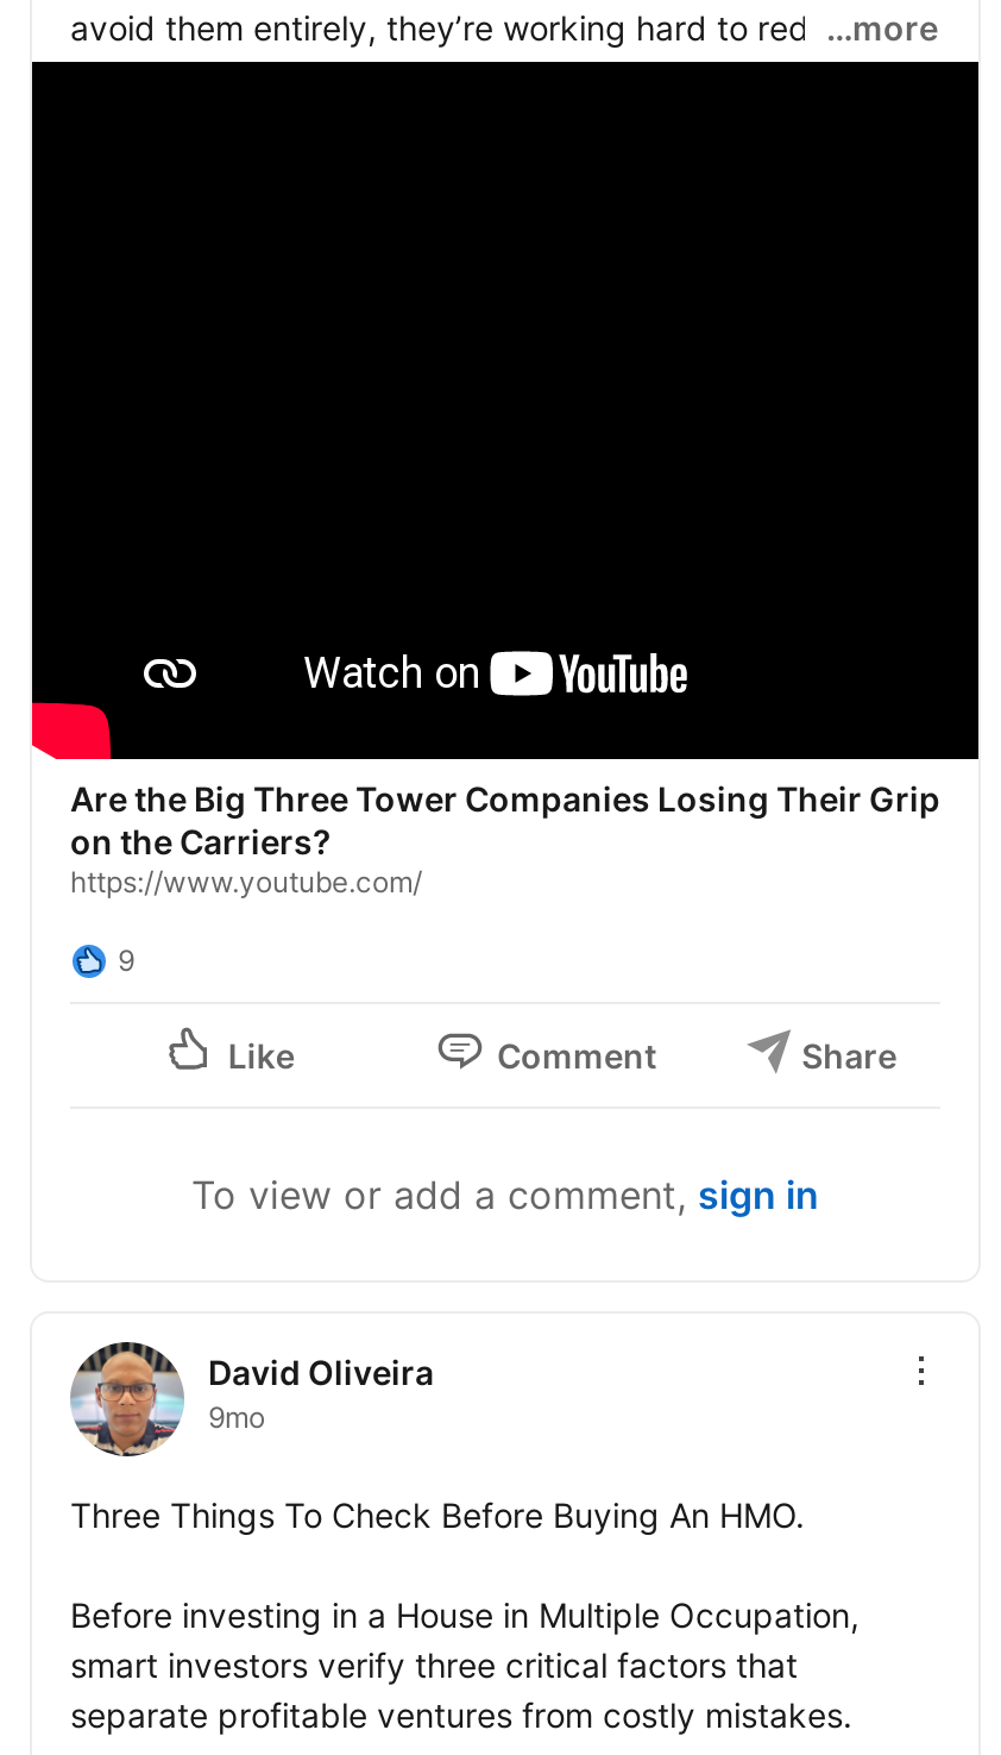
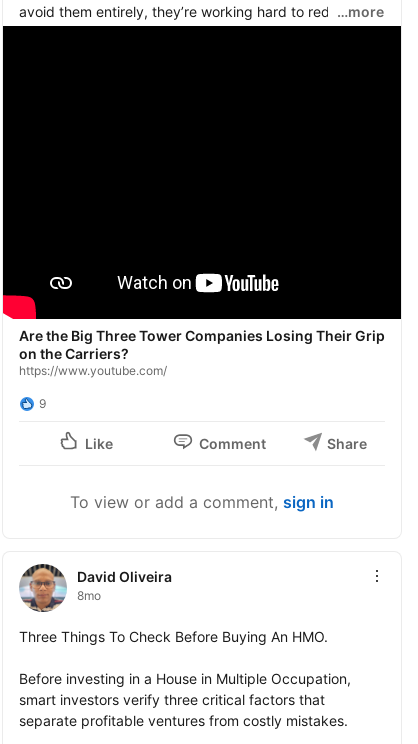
[208,1398,265,1434] 9mo -> [77,587,101,602] 8mo

